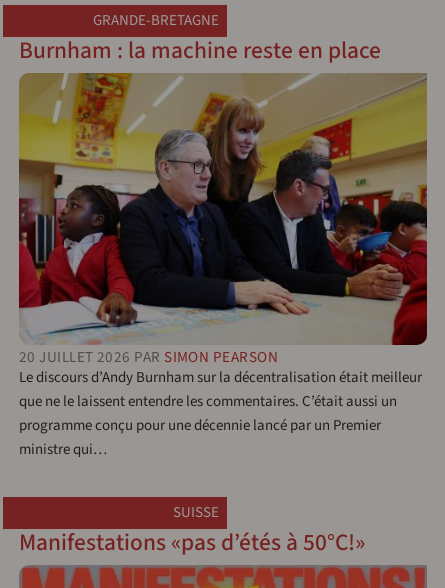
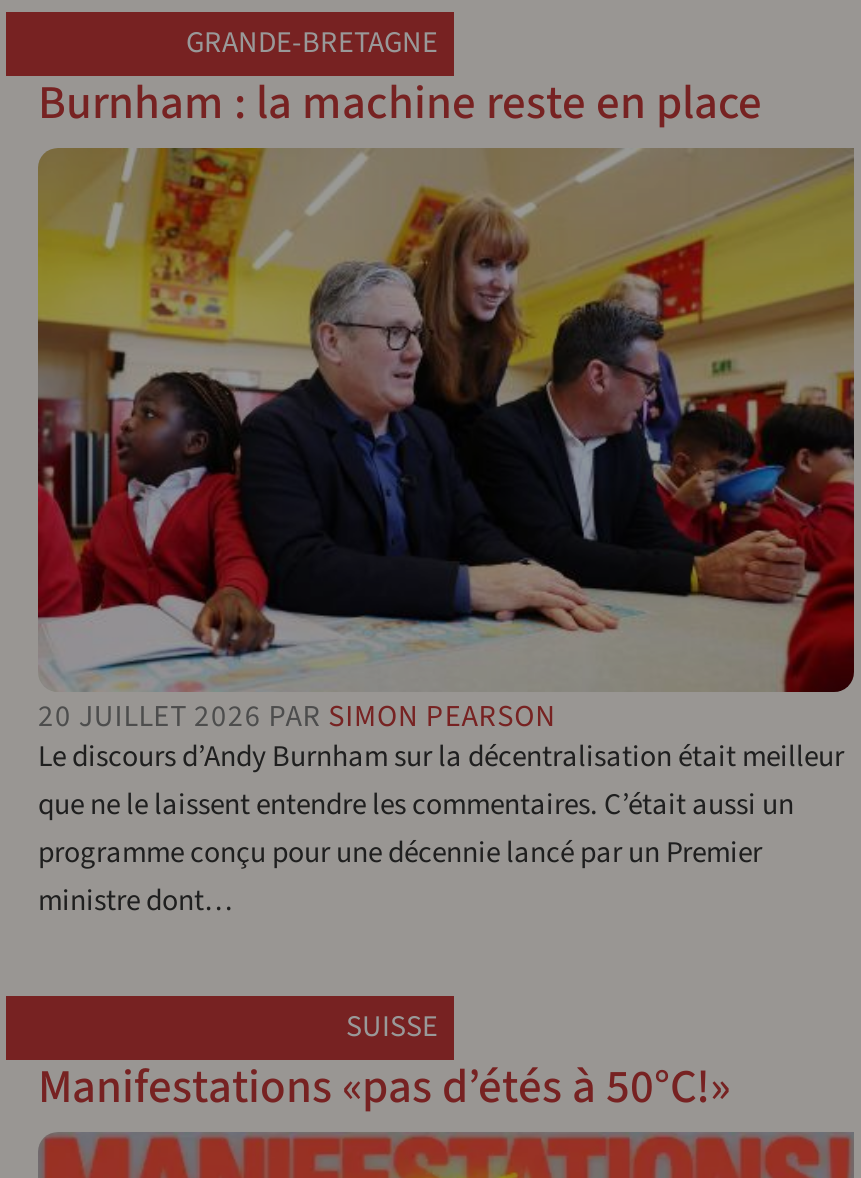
[19,439,107,460] ministre qui… -> [38,880,232,922] ministre dont…

